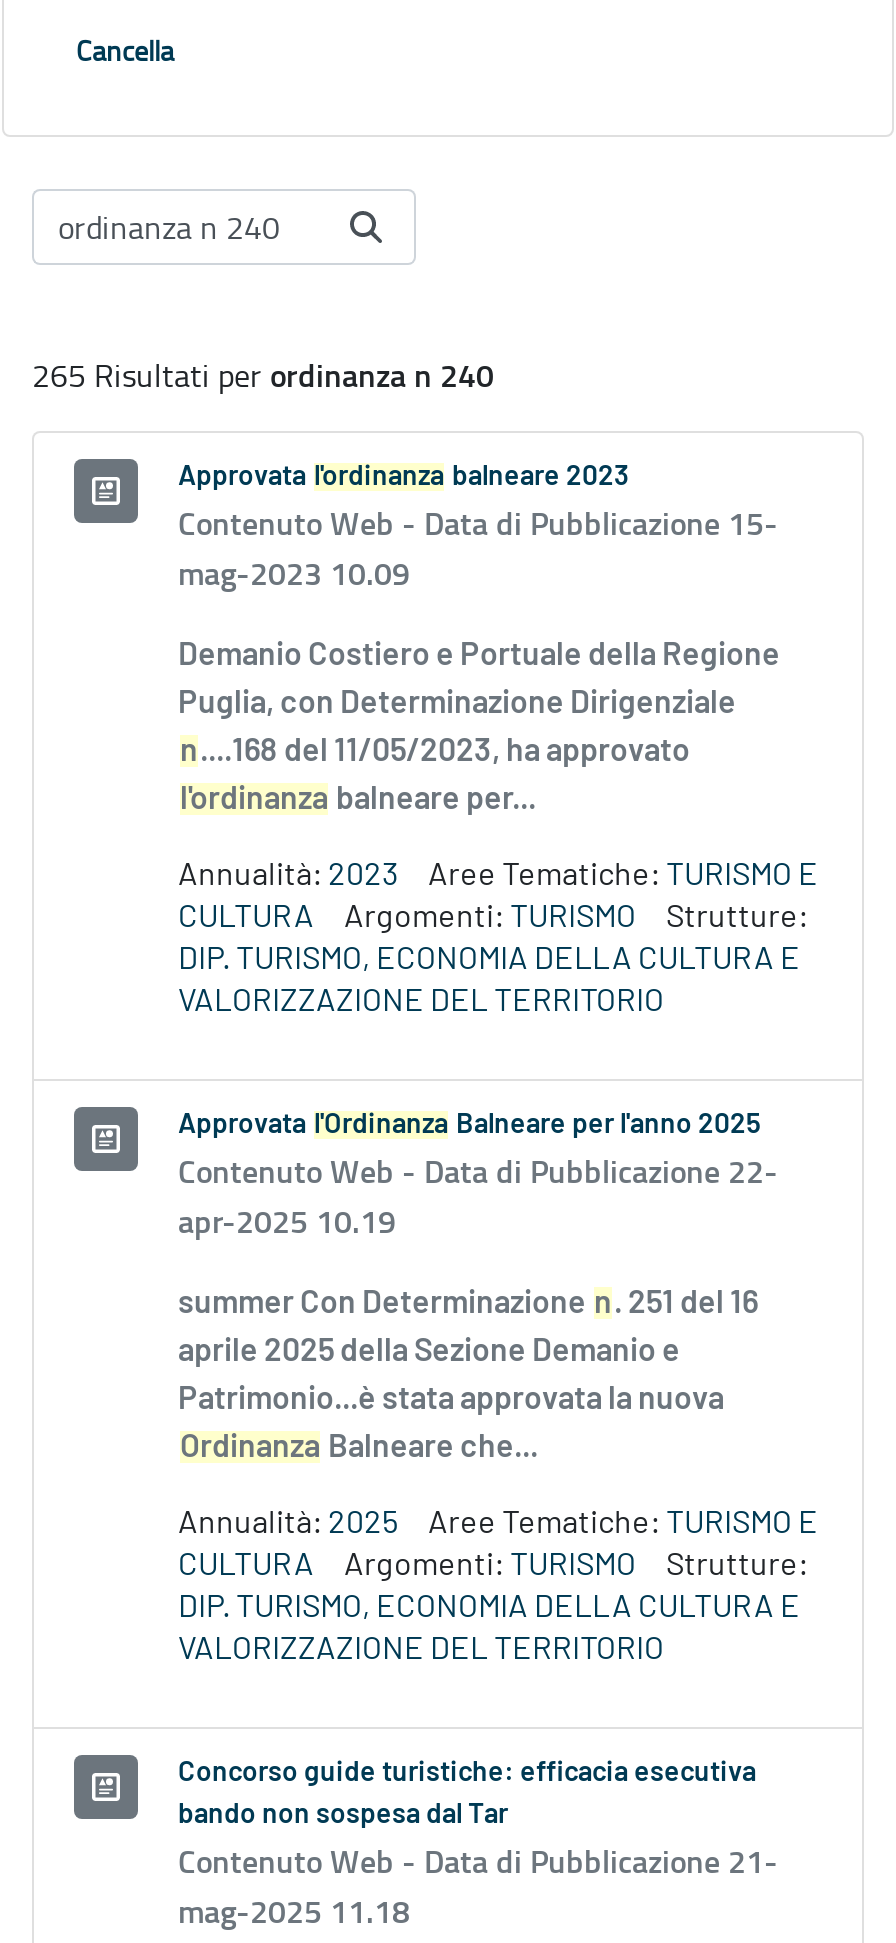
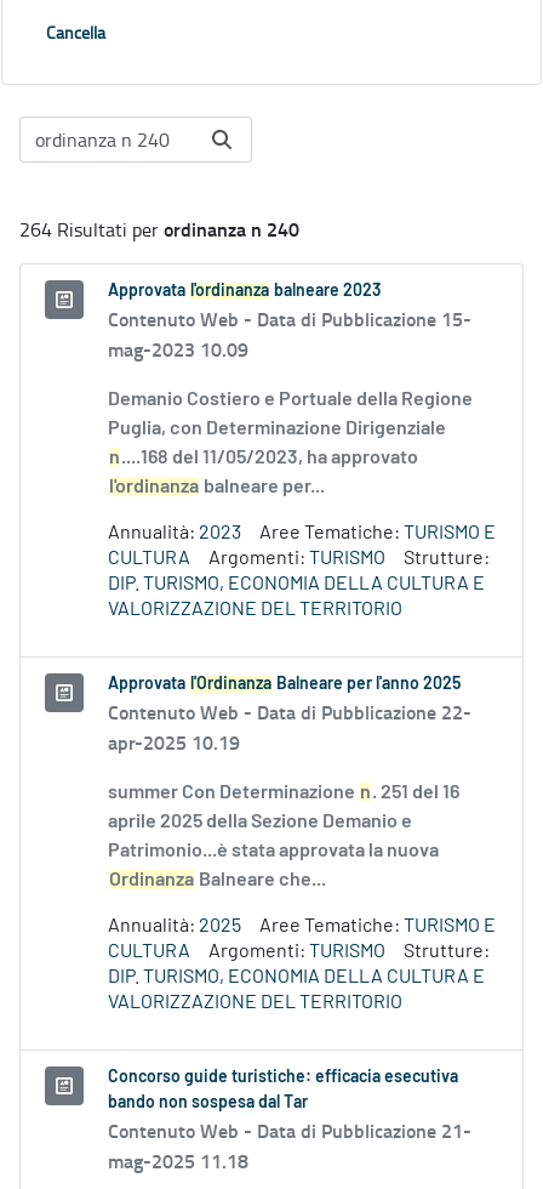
[32,352,494,398] 265 Risultati per ordinanza n 240 -> [19,215,299,243] 264 Risultati per ordinanza n 240

